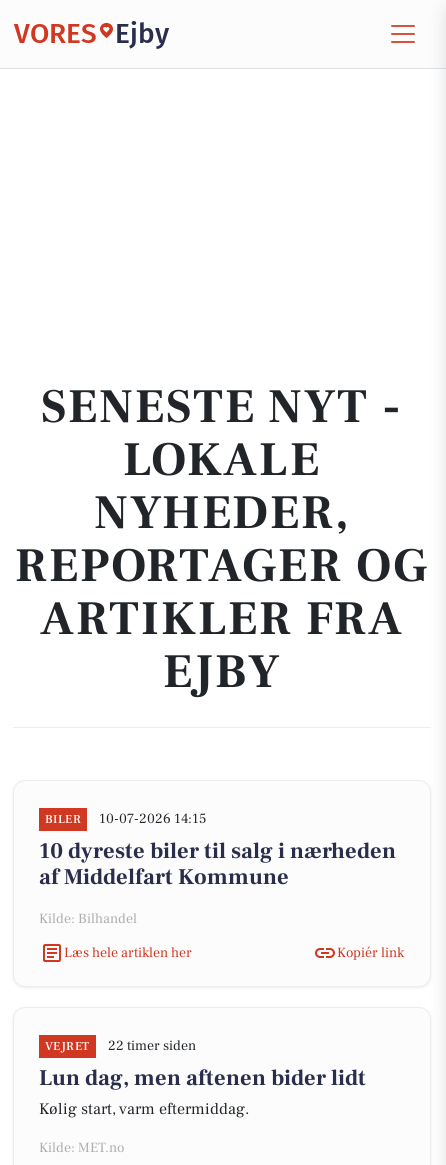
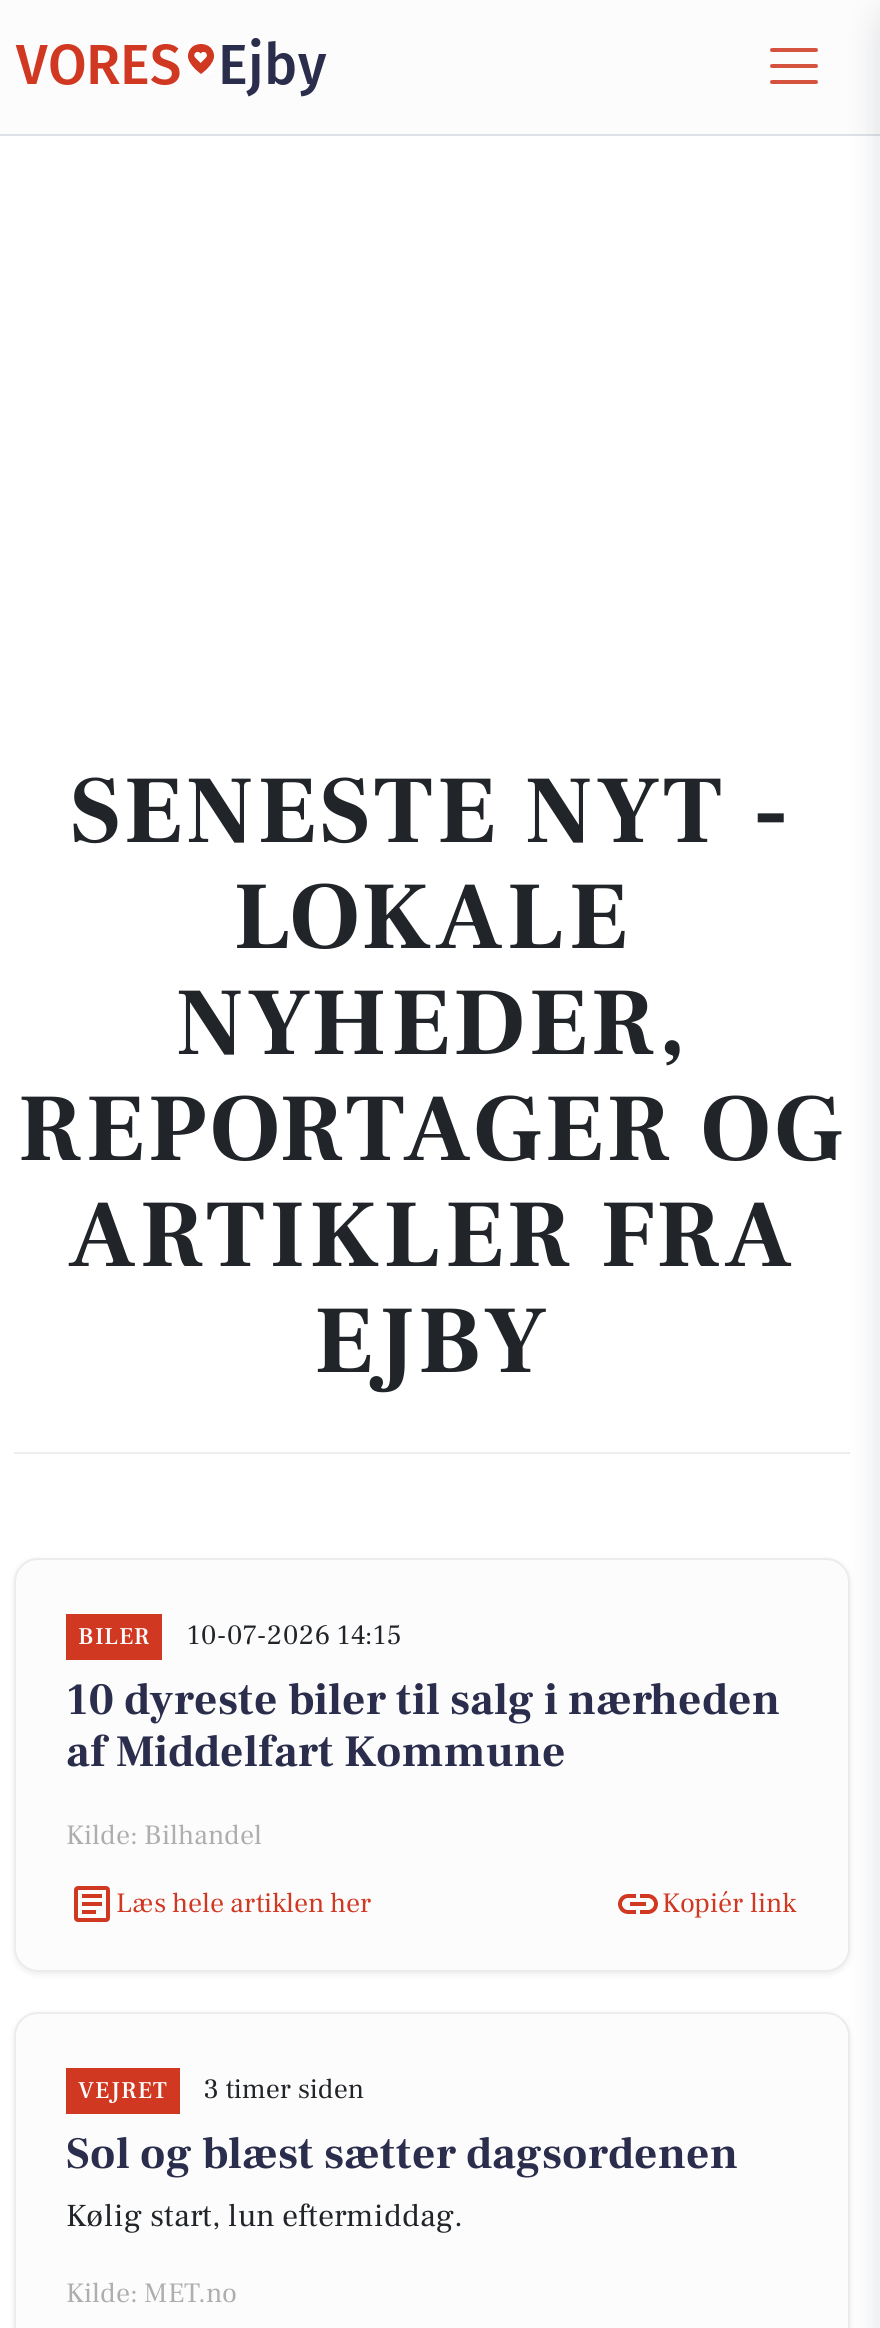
[39,1037,366,1119] 22 timer siden | Lun dag, men aftenen bider lidt | Kølig start, varm eftermiddag. -> [66,2072,738,2236] 3 timer siden | Sol og blæst sætter dagsordenen | Kølig start, lun eftermiddag.

